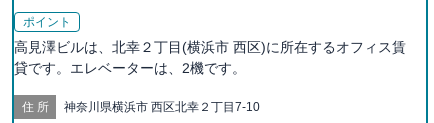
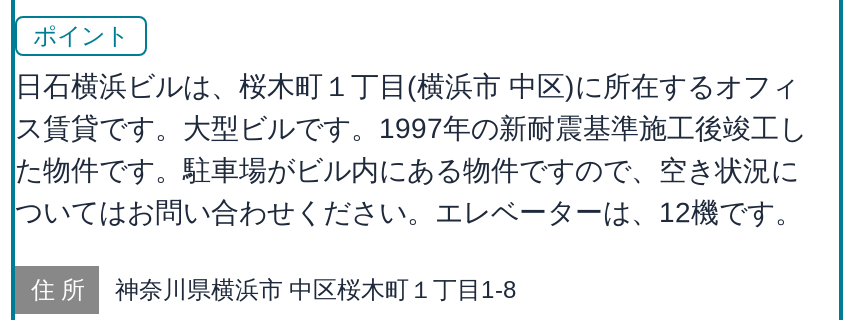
[14,39,406,76] 高見澤ビルは、北幸２丁目(横浜市 西区)に所在するオフィス賃 | 貸です。エレベーターは、2機です。 -> [15,70,807,229] 日石横浜ビルは、桜木町１丁目(横浜市 中区)に所在するオフィ | ス賃貸です。大型ビルです。1997年の新耐震基準施工後竣工し | た物件です。駐車場がビル内にある物件ですので、空き状況に | ついてはお問い合わせください。エレベーターは、12機です。
[64,100,260,114] 神奈川県横浜市 西区北幸２丁目7-10 -> [115,276,517,304] 神奈川県横浜市 中区桜木町１丁目1-8

